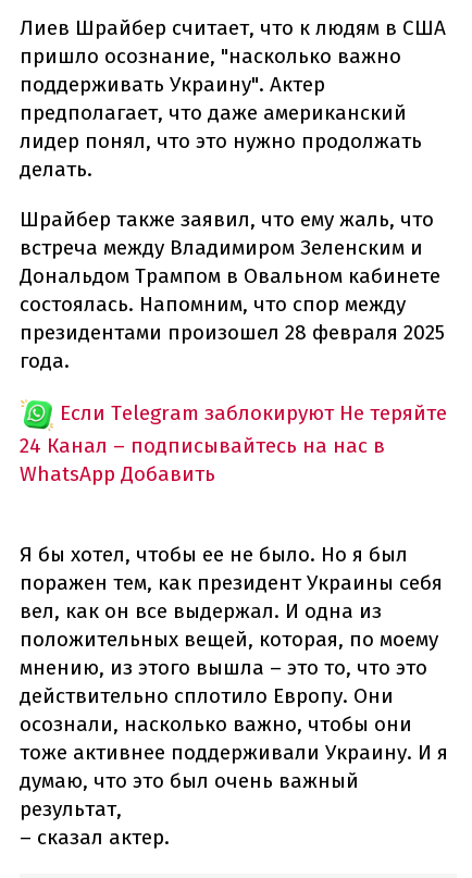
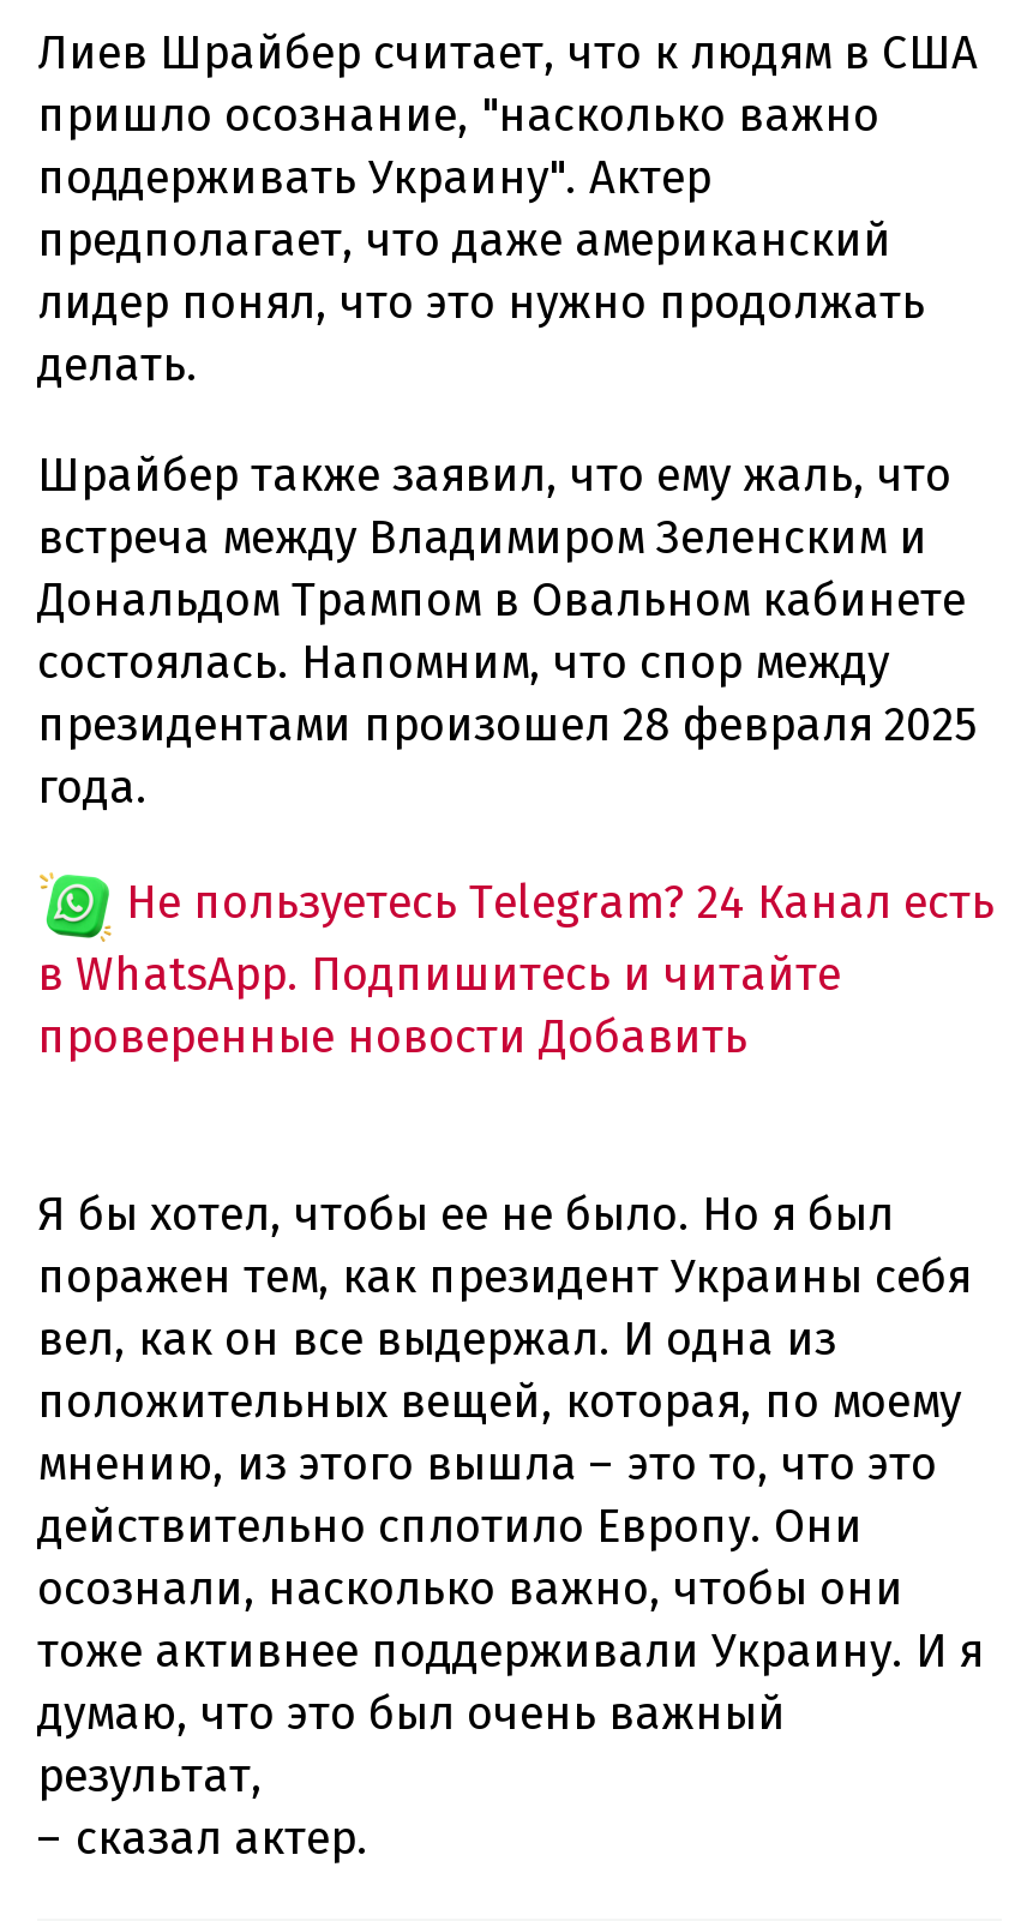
[20,400,447,486] Если Telegram заблокируют Не теряйте | 24 Канал – подписывайтесь на нас в | WhatsApp Добавить -> [37,874,995,1063] Не пользуетесь Telegram? 24 Канал есть | в WhatsApp. Подпишитесь и читайте | проверенные новости Добавить

